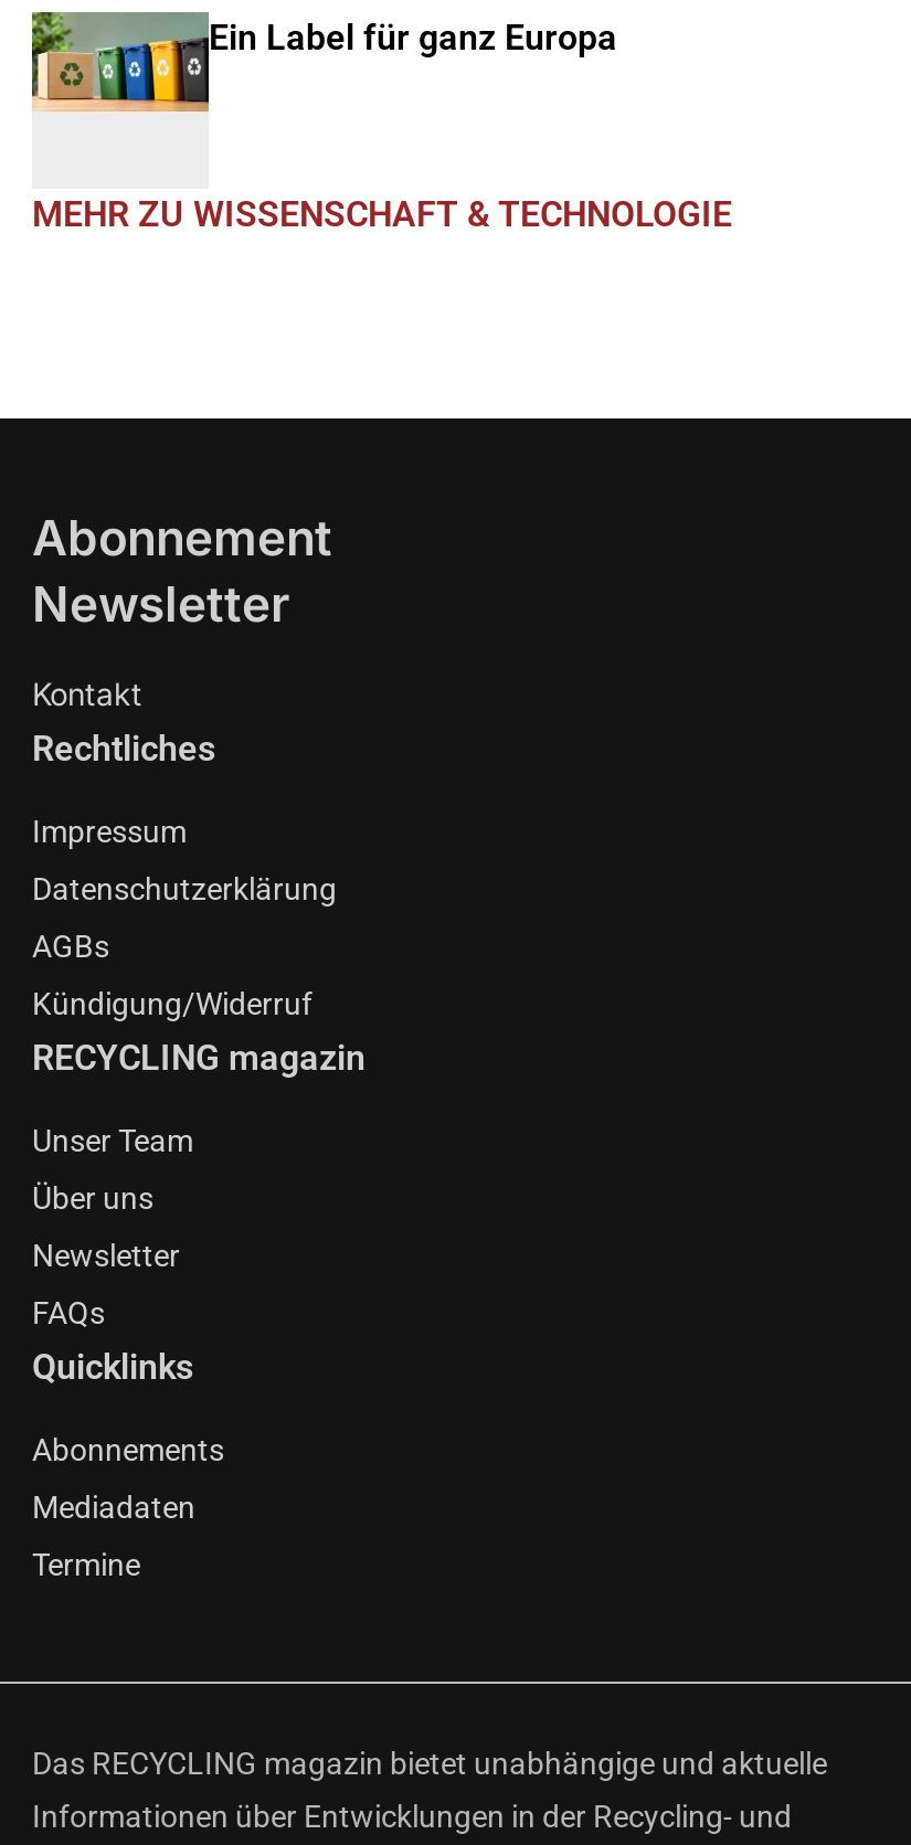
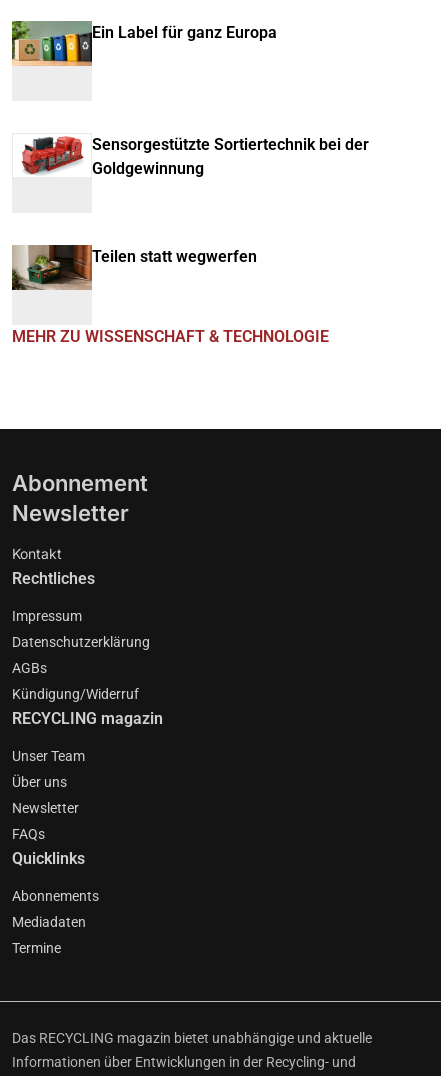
none -> [11,244,257,291] [image] | Teilen statt wegwerfen
none -> [21,135,369,178] [image] | Sensorgestützte Sortiertechnik bei der | Goldgewinnung

